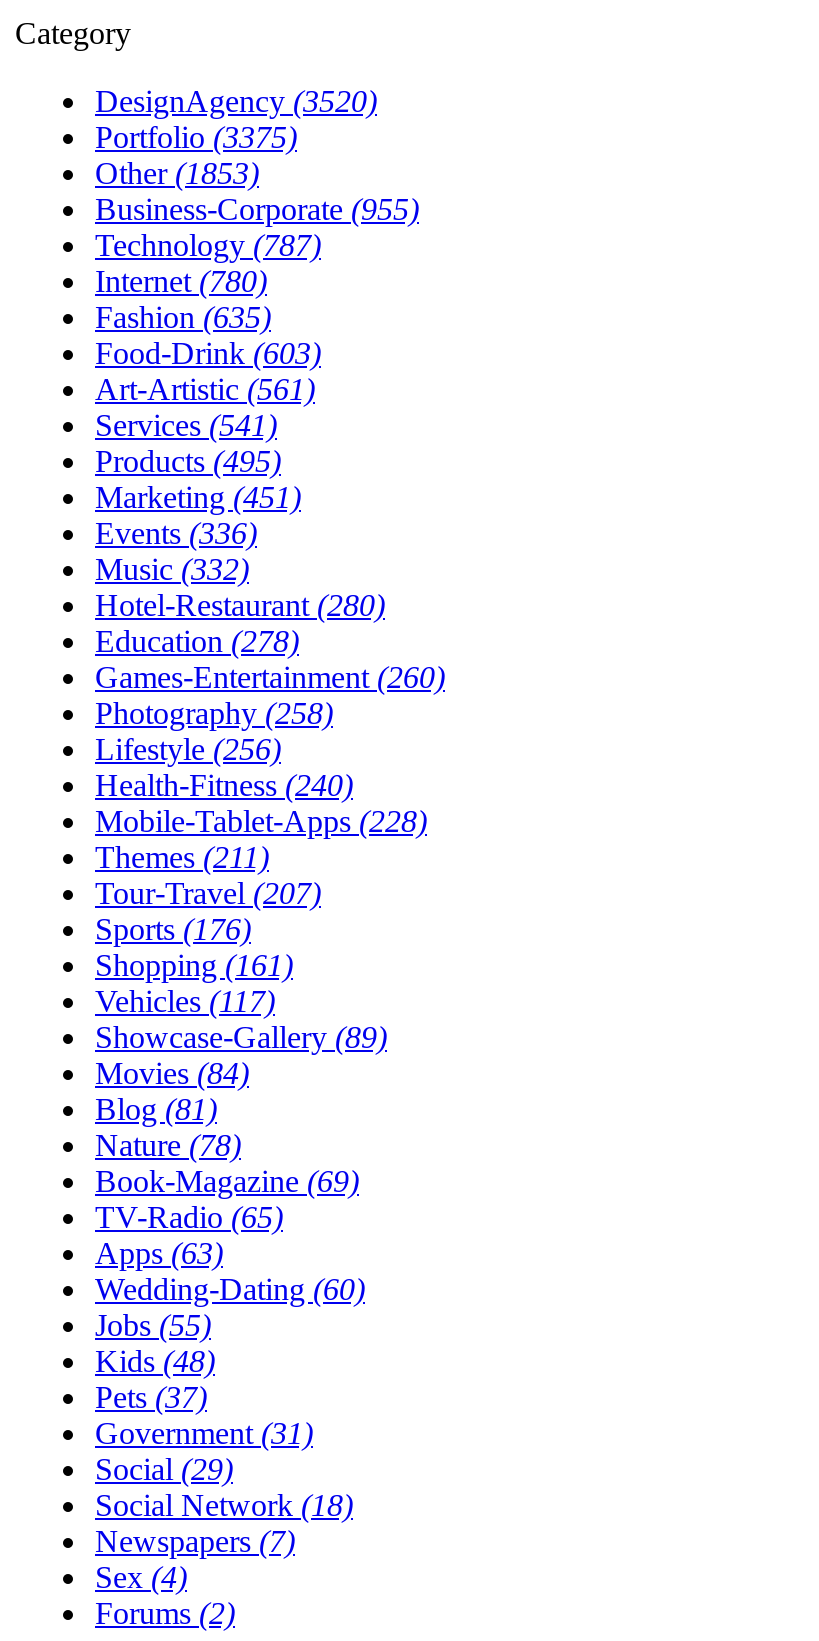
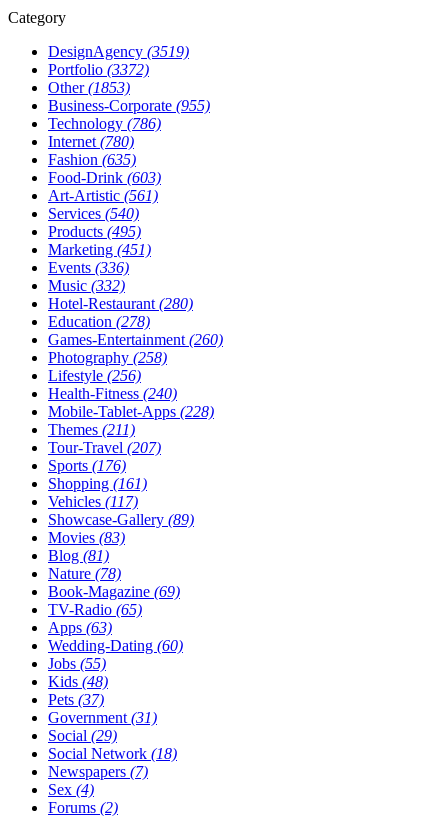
[95,84,377,118] DesignAgency (3520) -> [48,43,189,60] DesignAgency (3519)
[95,120,297,154] Portfolio (3375) -> [48,61,149,78] Portfolio (3372)
[95,228,321,262] Technology (787) -> [48,115,161,132] Technology (786)
[95,408,277,442] Services (541) -> [48,205,139,222] Services (540)
[95,1056,249,1090] Movies (84) -> [48,529,125,546] Movies (83)

